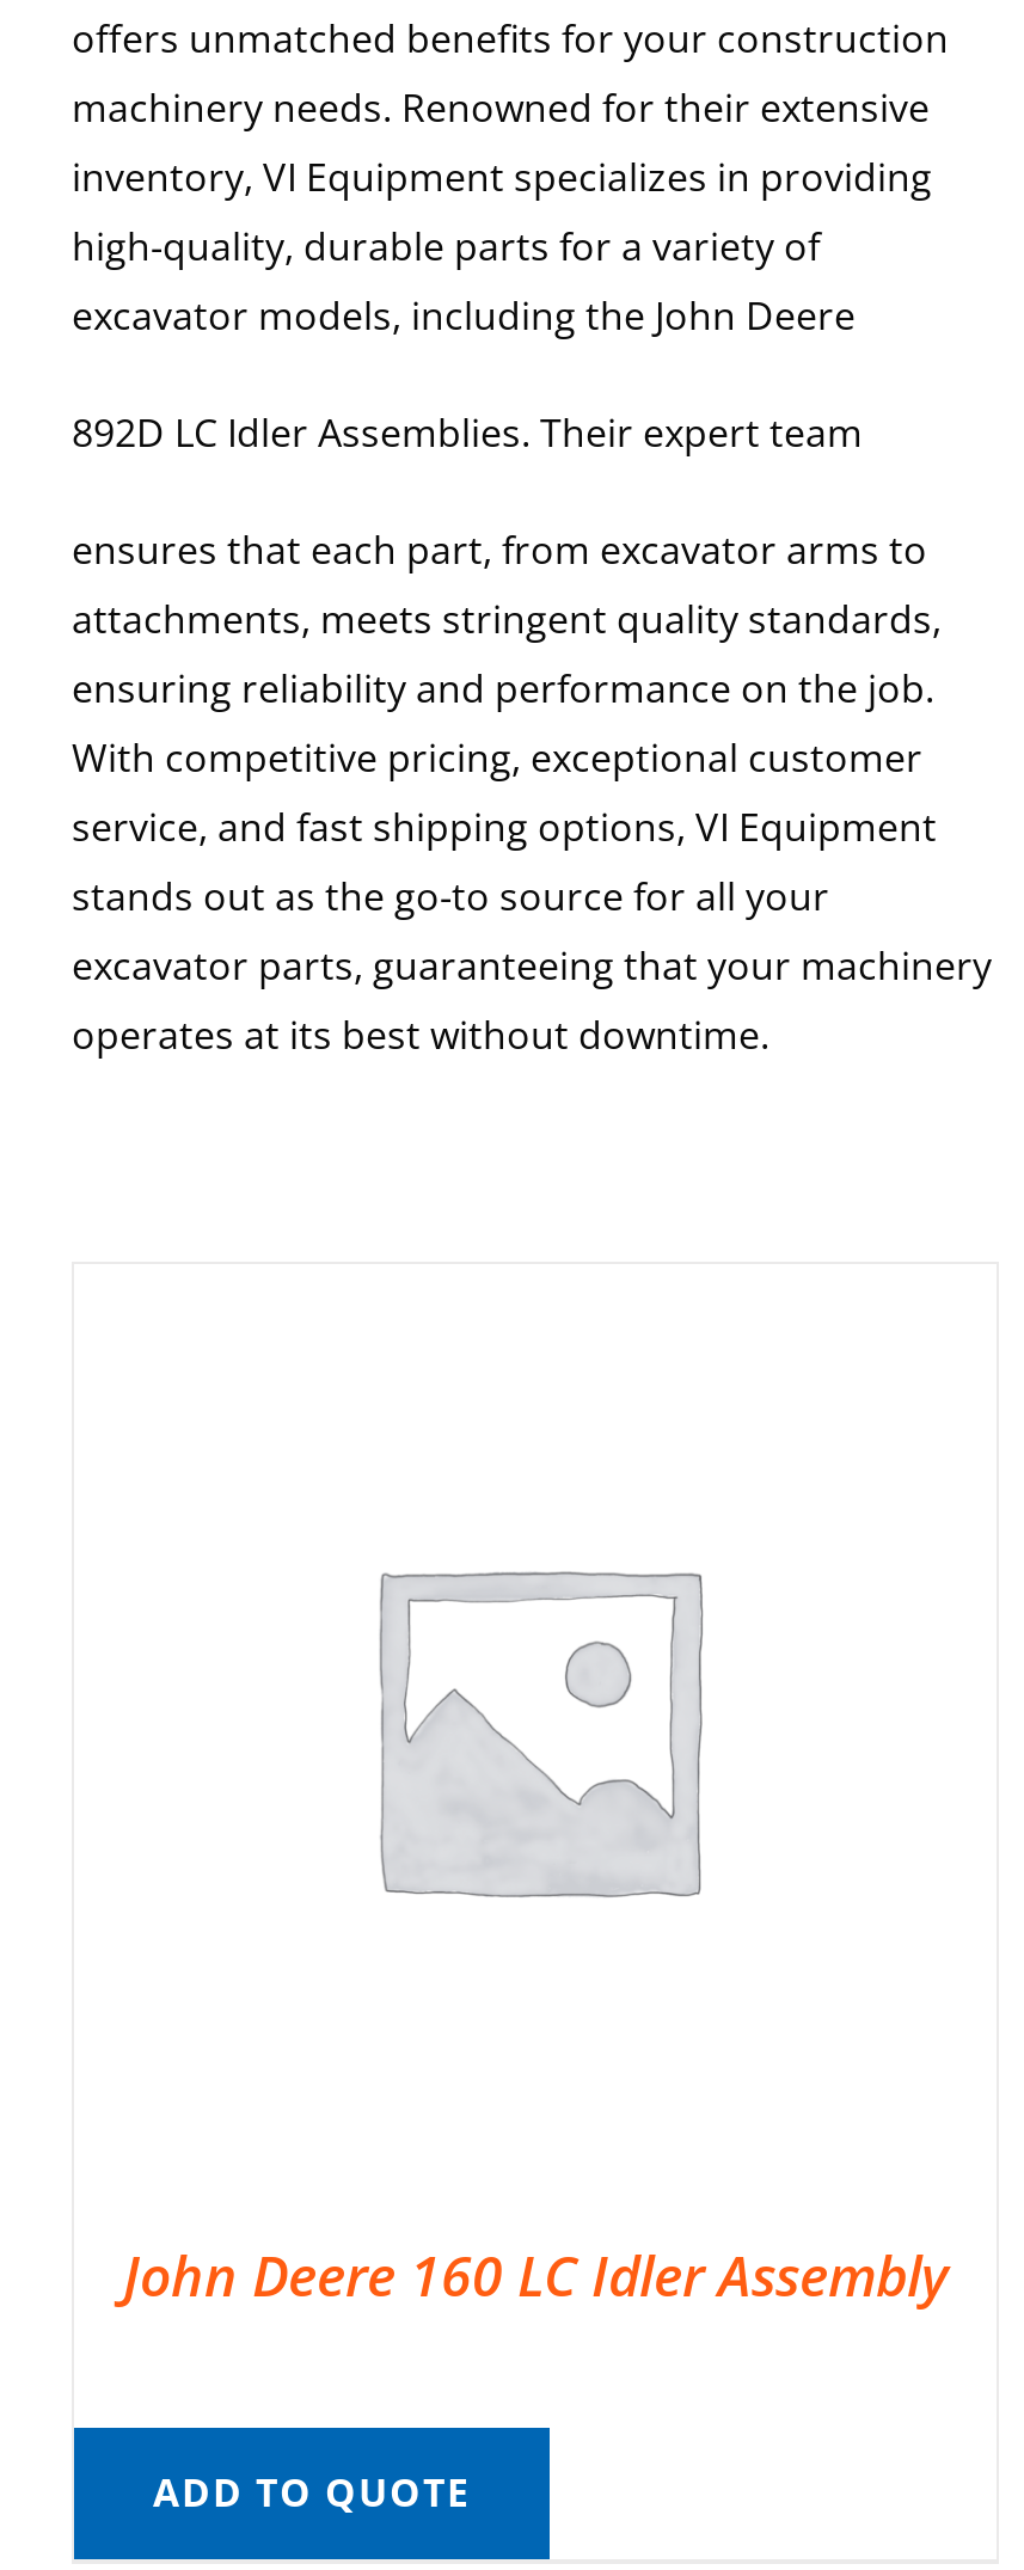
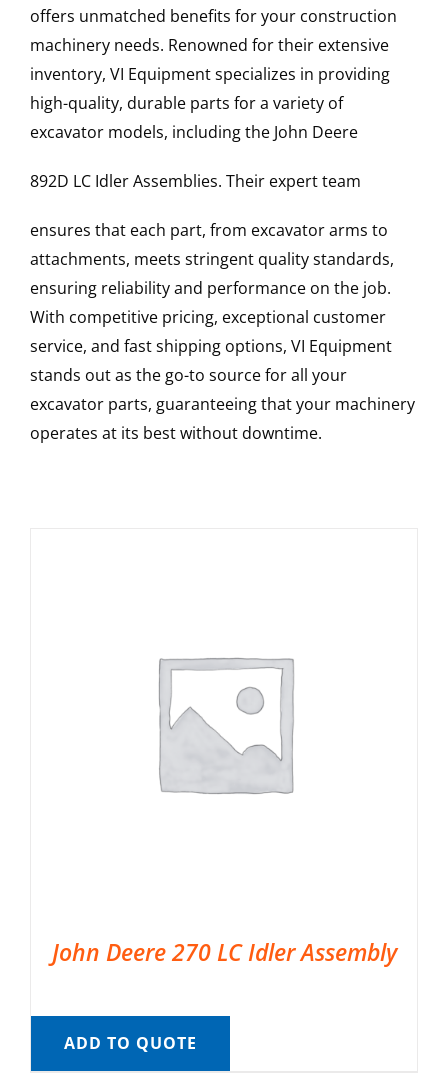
[123,2237,948,2314] John Deere 160 LC Idler Assembly -> [51,936,396,968] John Deere 270 LC Idler Assembly

